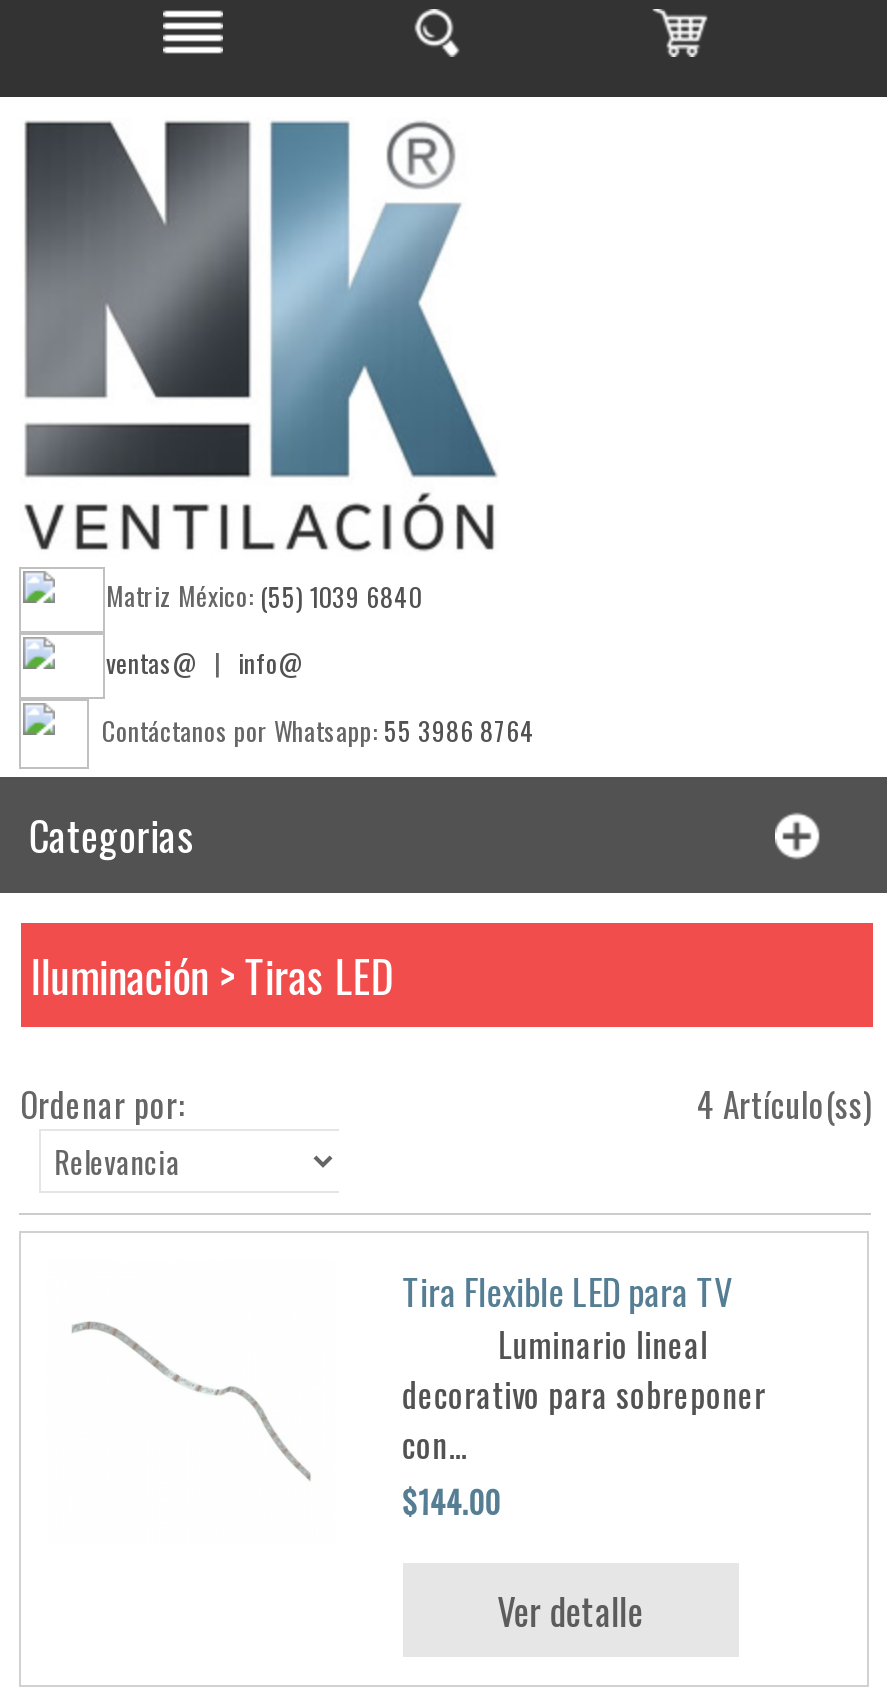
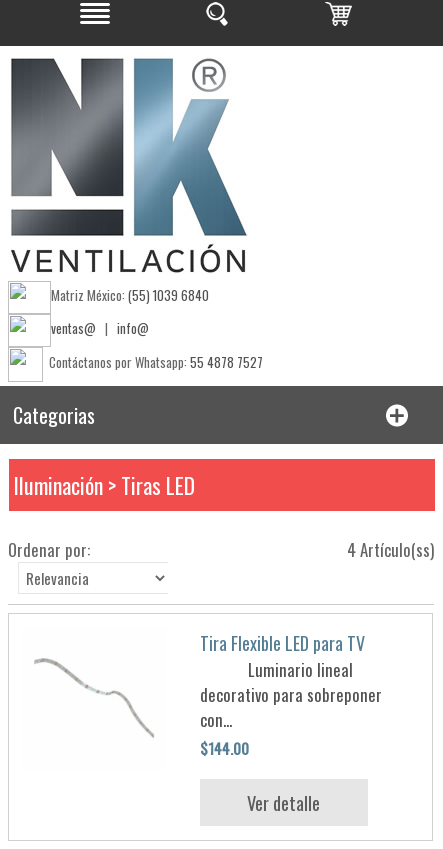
[90,709,534,749] Contáctanos por Whatsapp: 55 3986 8764 -> [43,352,263,372] Contáctanos por Whatsapp: 55 4878 7527

